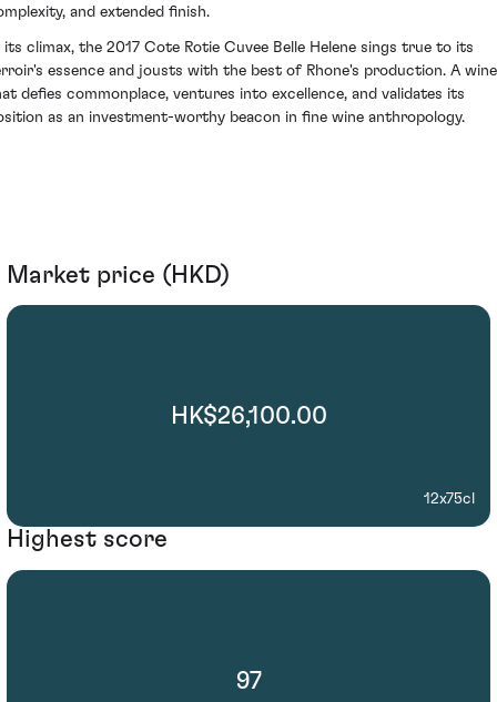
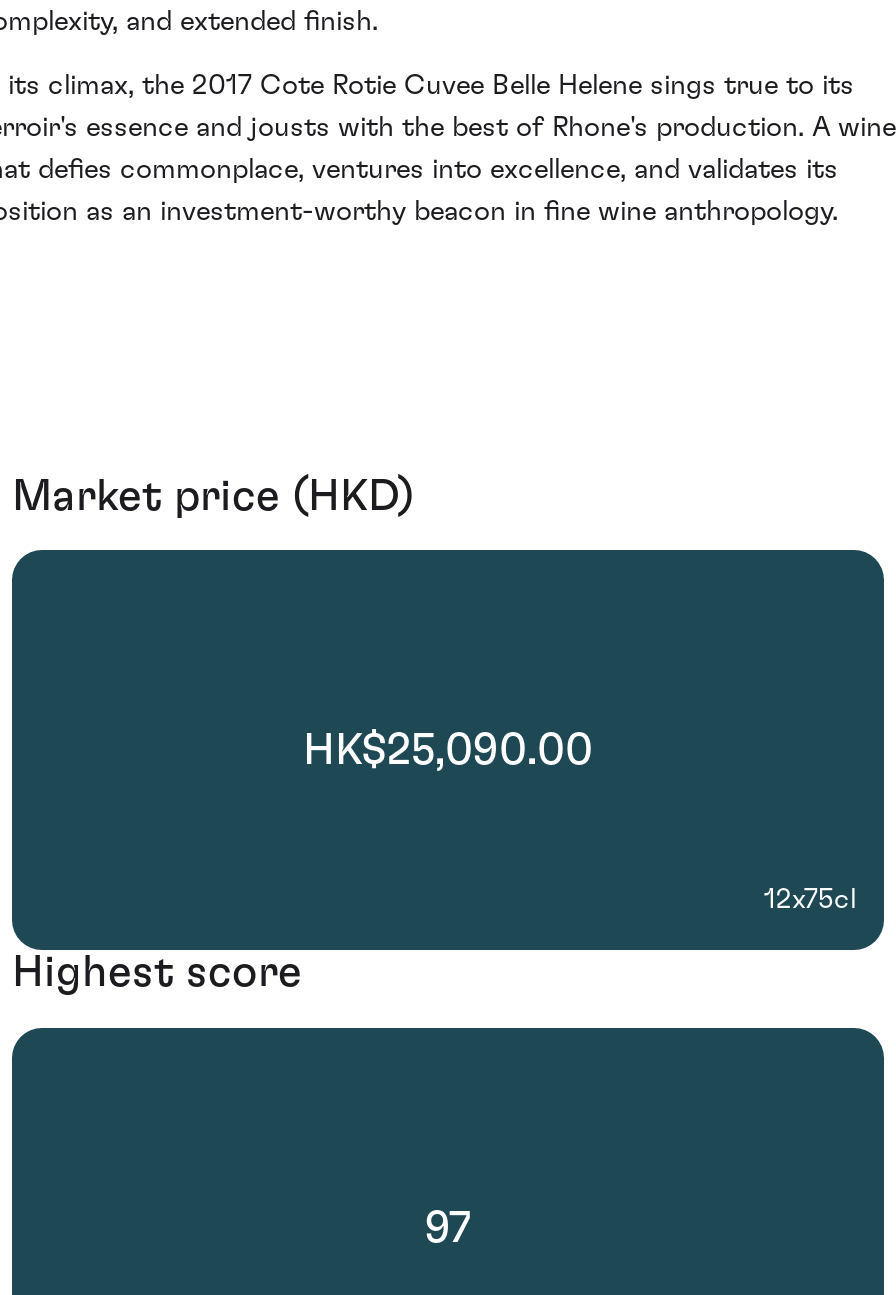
[170,404,327,429] HK$26,100.00 -> [303,729,593,773] HK$25,090.00

